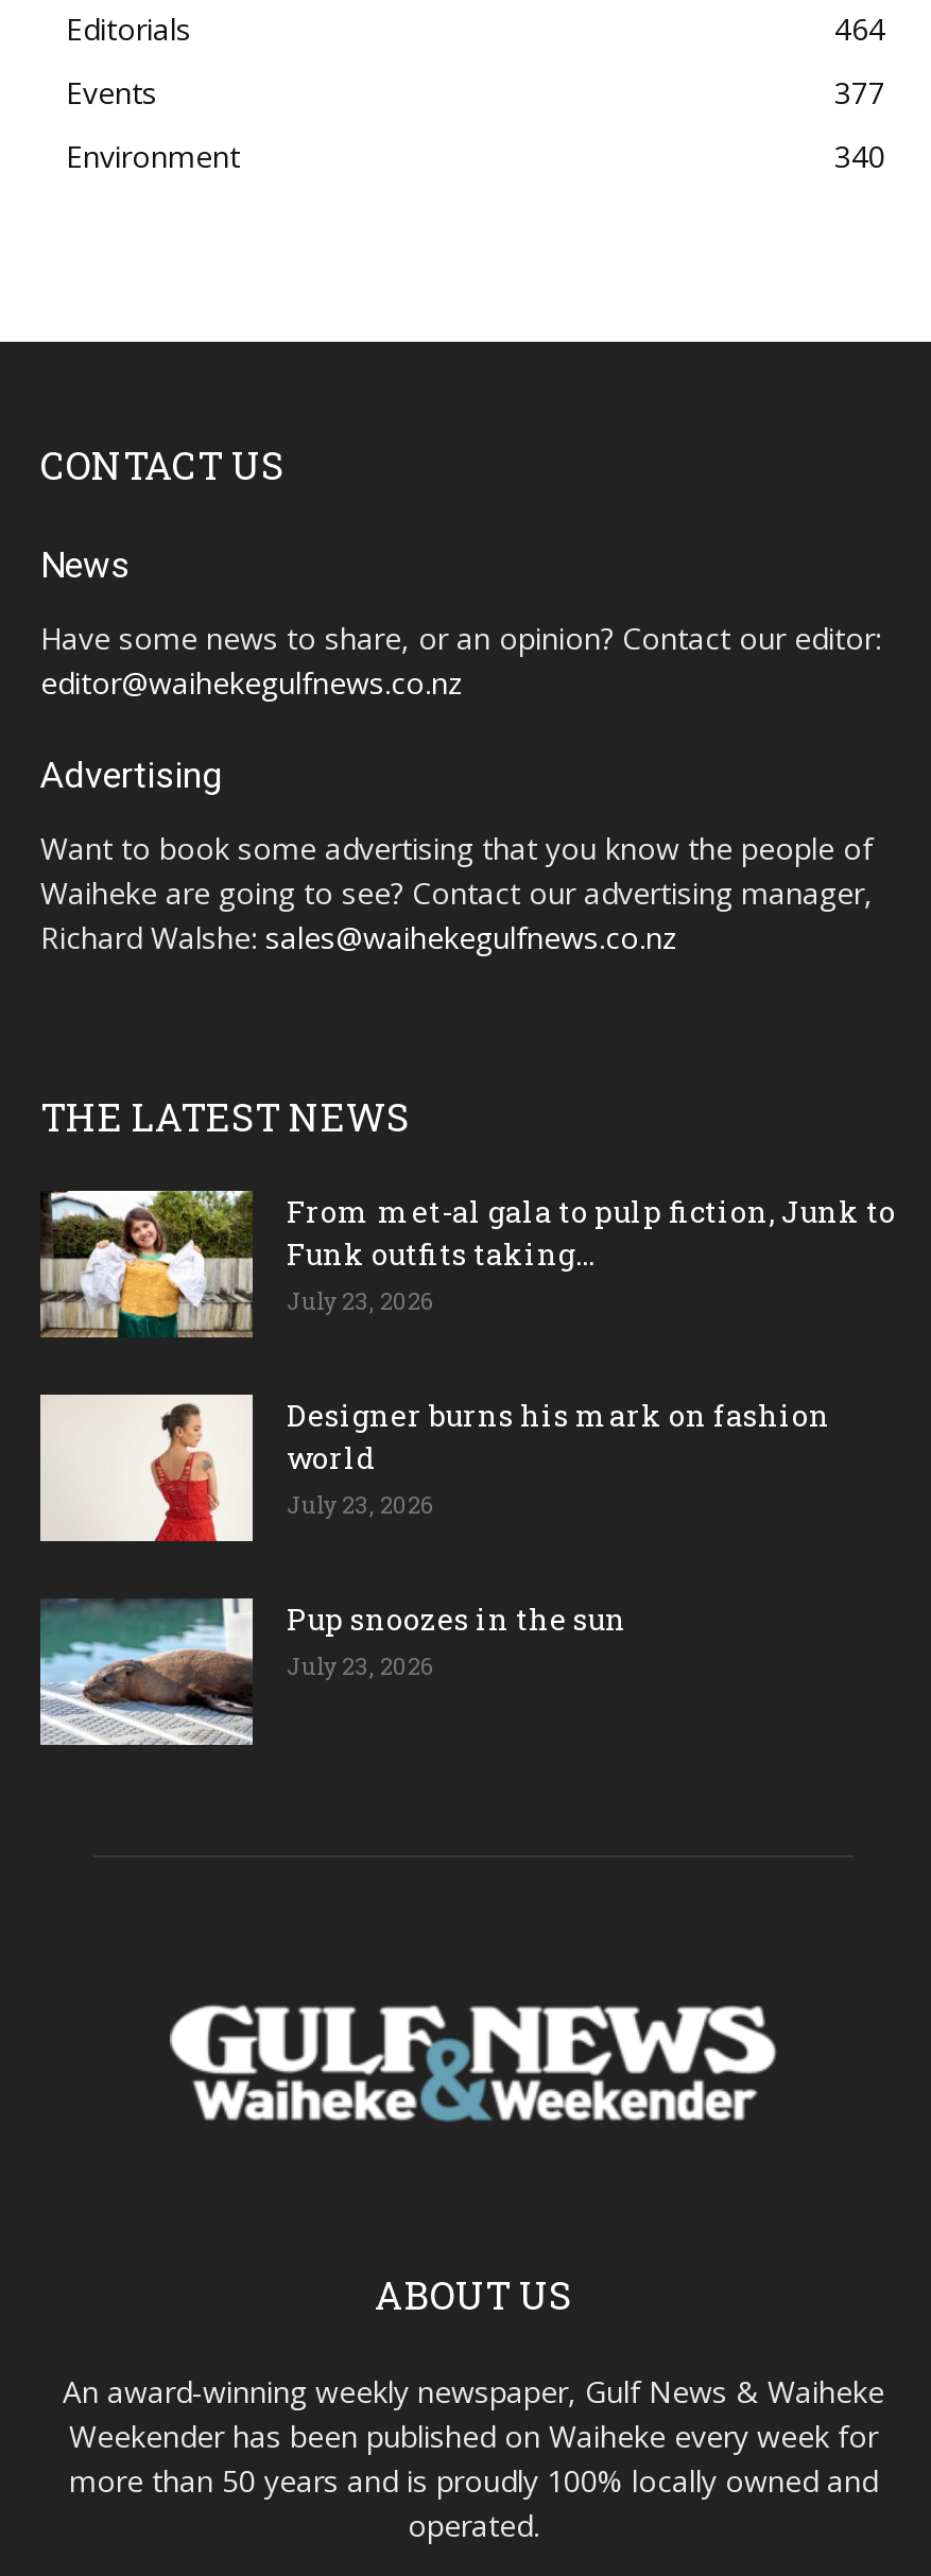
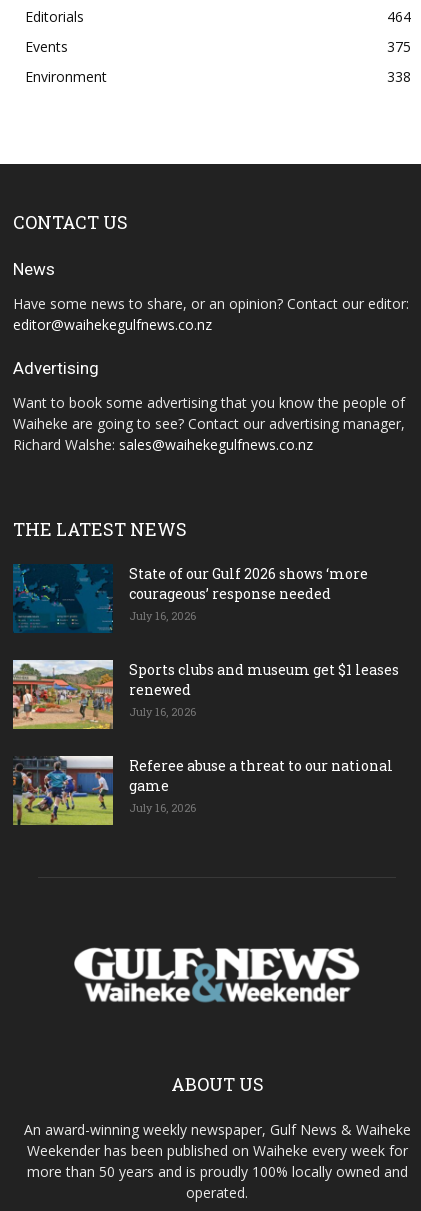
[834,73,885,113] 377 -> [387,37,411,56] 375
[834,137,885,177] 340 -> [387,67,411,86] 338
[38,1189,896,1339] [image] | From met-al gala to pulp fiction, Junk to | Funk outfits taking... | July 23, 2026 -> [12,564,368,633] [image] | State of our Gulf 2026 shows ‘more | courageous’ response needed | July 16, 2026
[38,1395,830,1543] [image] | Designer burns his mark on fashion | world | July 23, 2026 -> [12,660,399,730] [image] | Sports clubs and museum get $1 leases | renewed | July 16, 2026
[38,1598,626,1747] [image] | Pup snoozes in the sun | July 23, 2026 -> [12,755,393,826] [image] | Referee abuse a threat to our national | game | July 16, 2026

